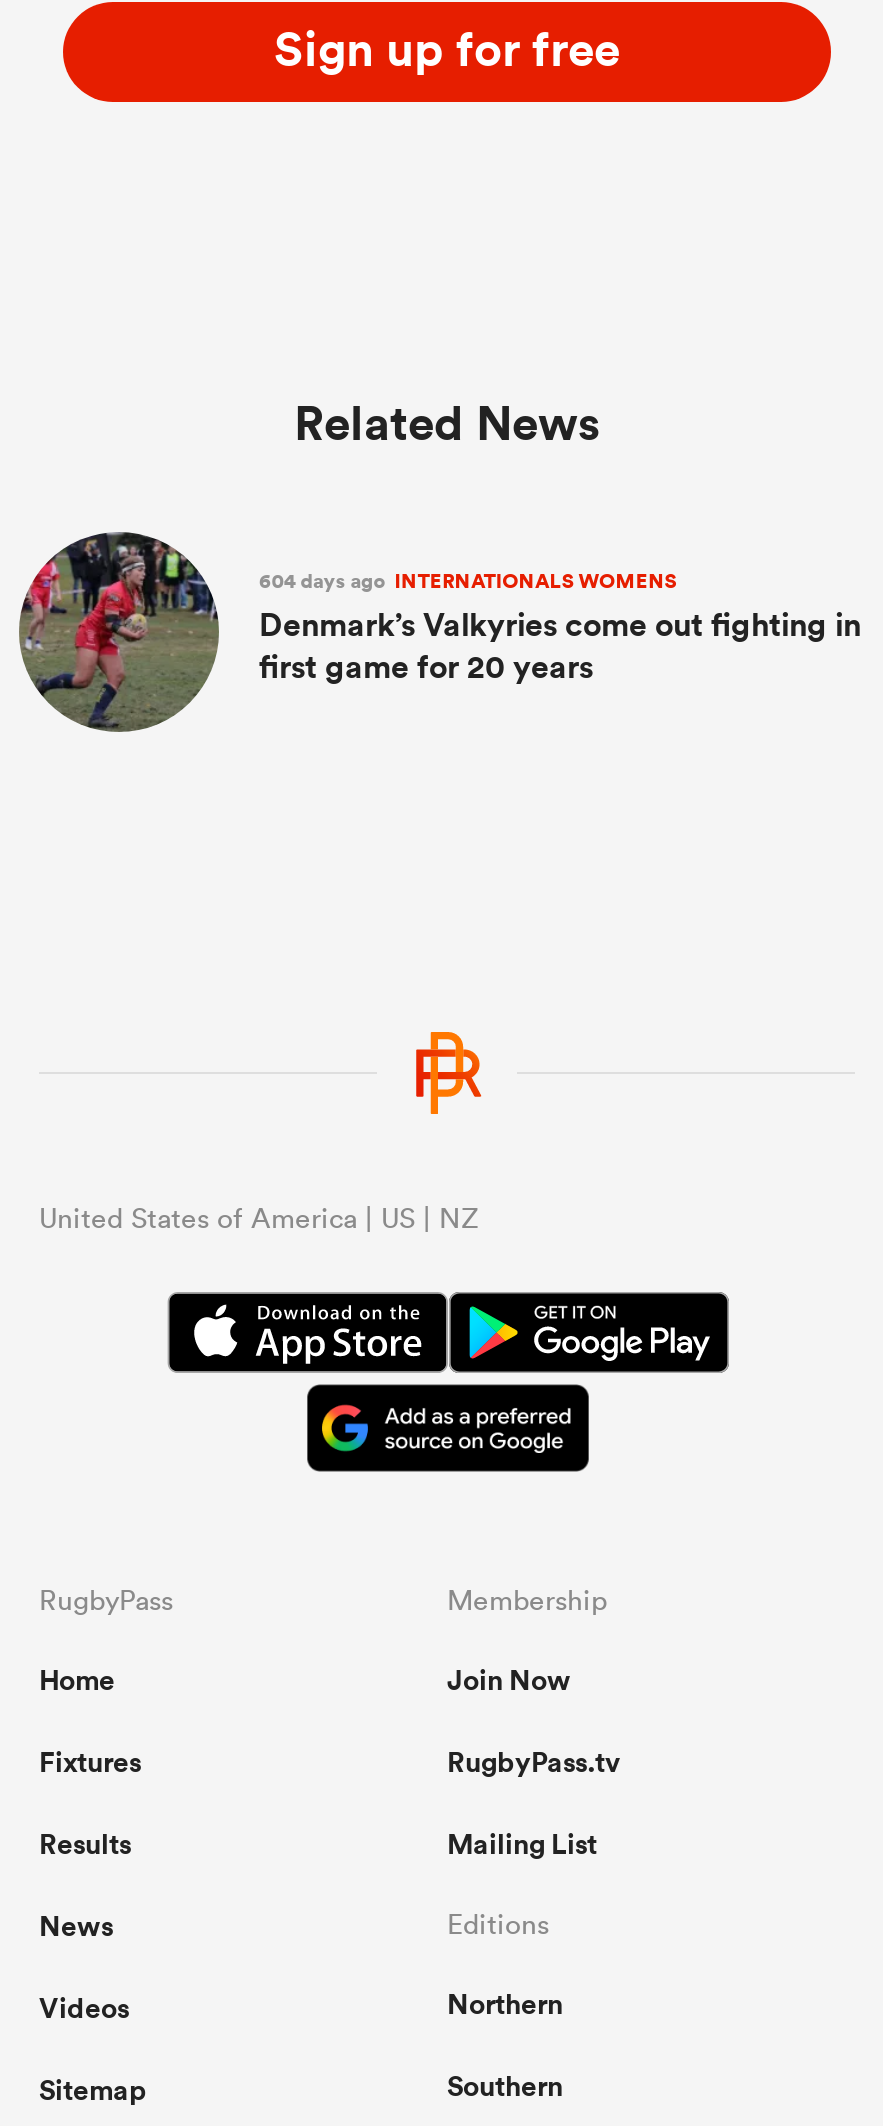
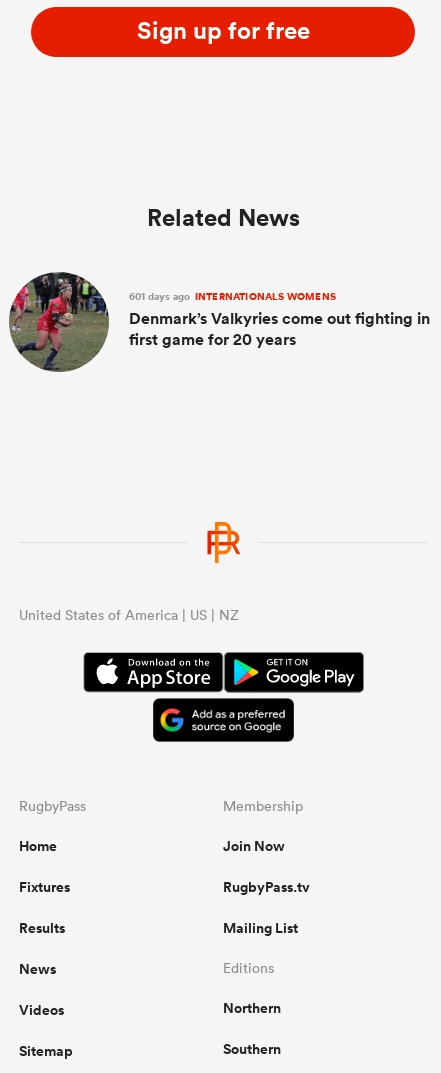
[259,565,677,595] 604 days ago INTERNATIONALS WOMENS -> [129,288,336,303] 601 days ago INTERNATIONALS WOMENS

